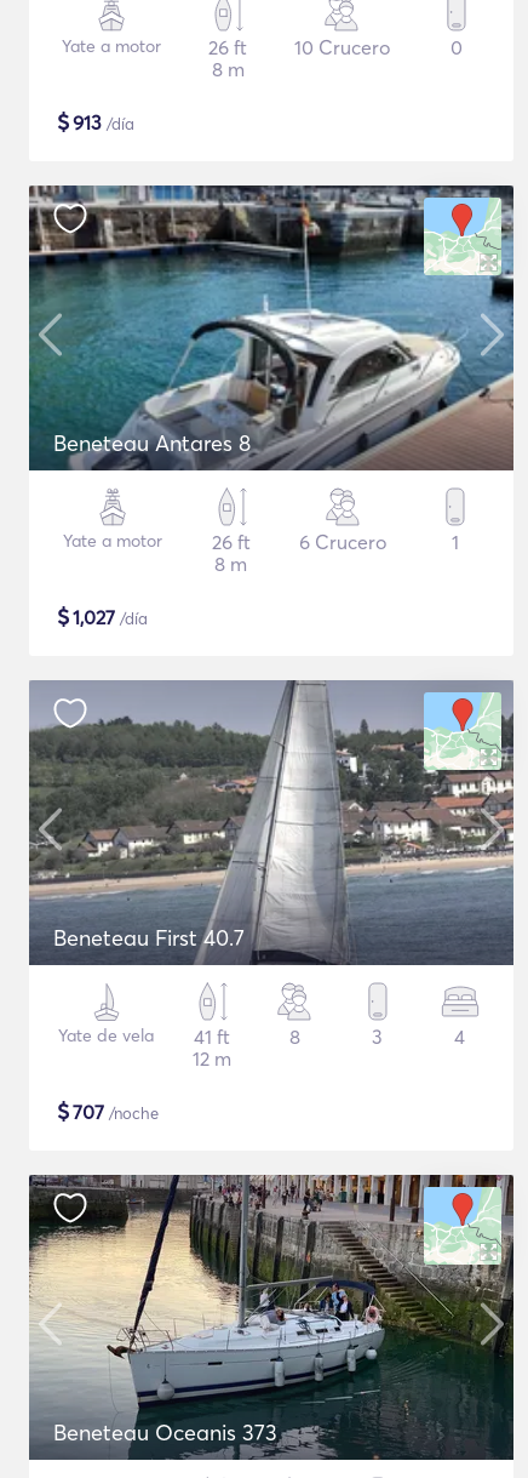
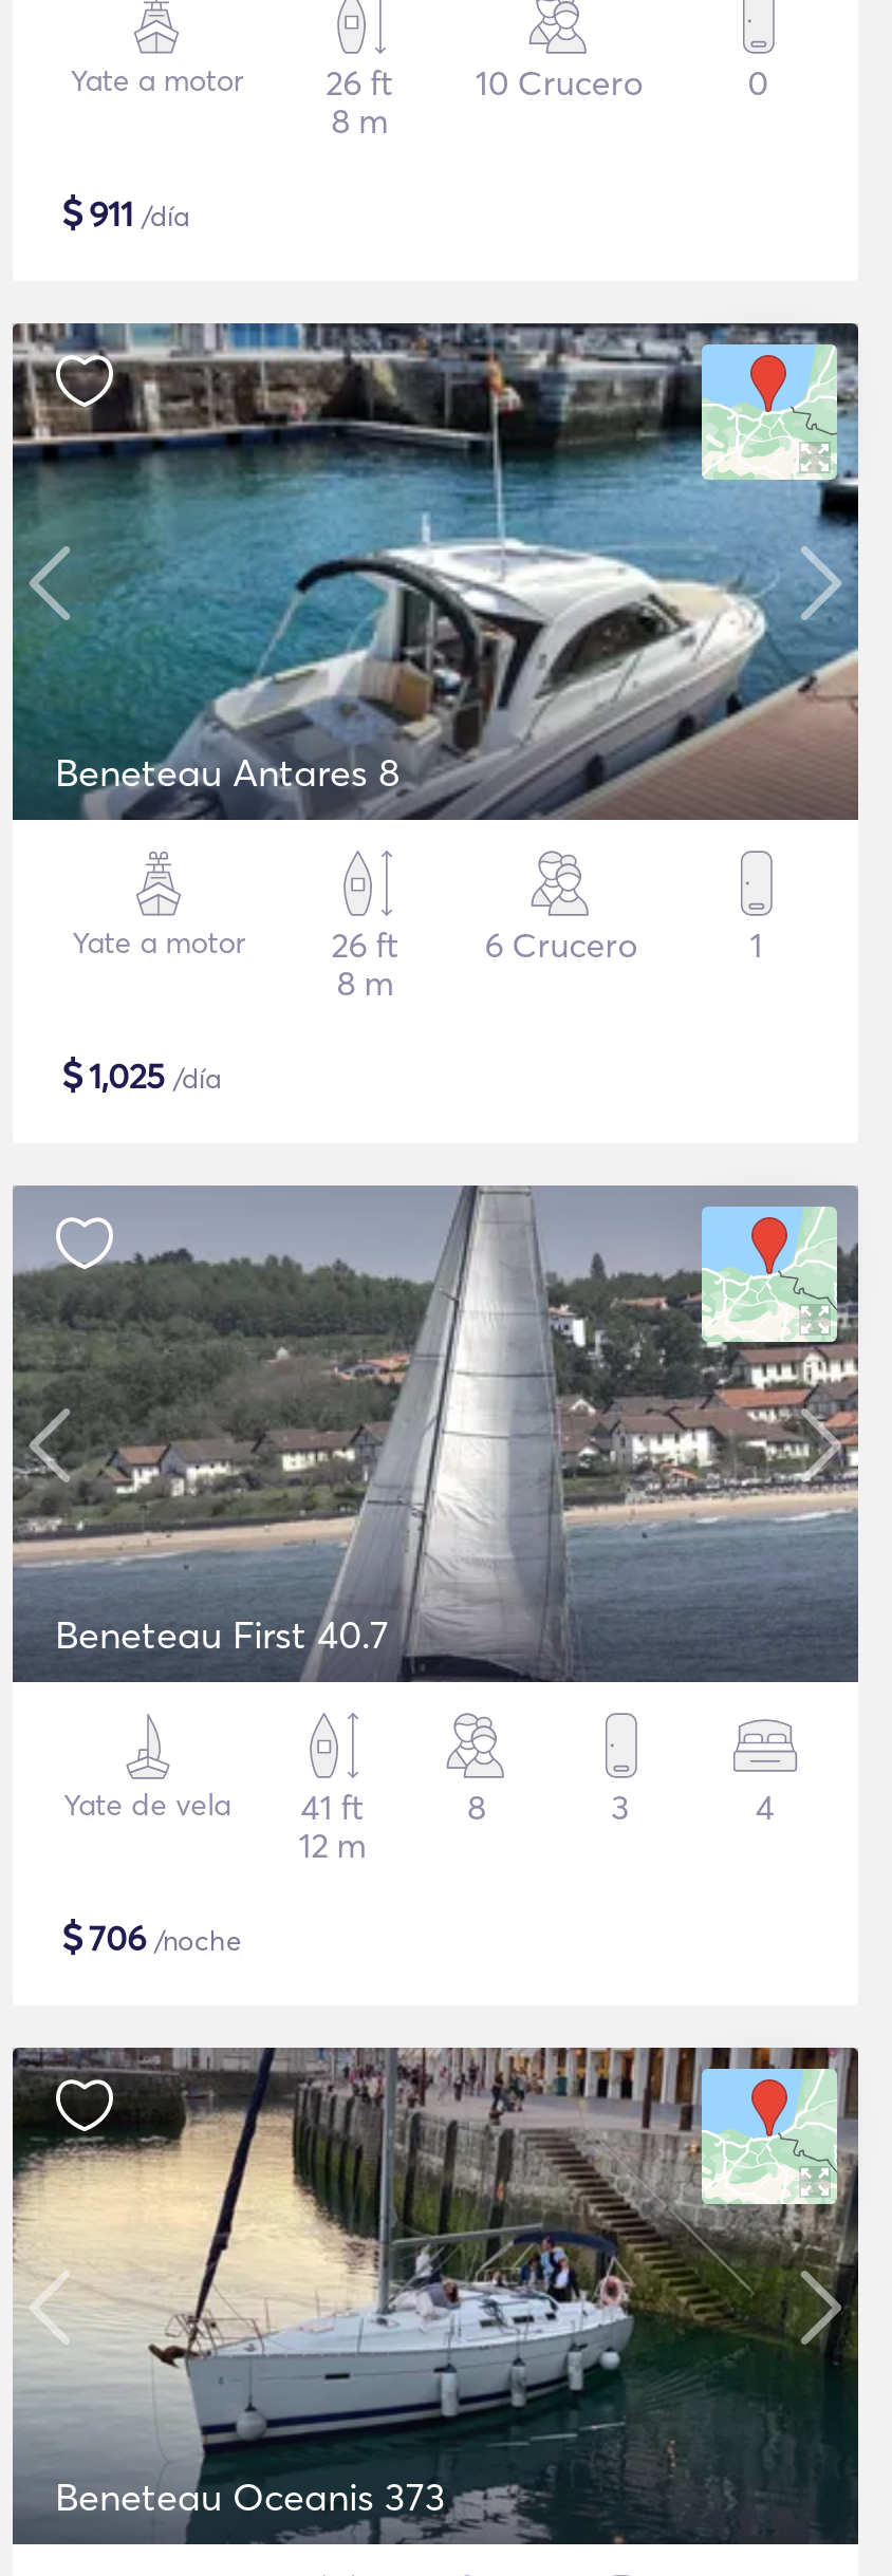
[57,108,134,136] $913 /día -> [61,188,190,237] $911 /día
[57,603,148,630] $1,027 /día -> [61,1050,222,1099] $1,025 /día
[57,1097,159,1125] $707 /noche -> [61,1912,241,1961] $706 /noche

